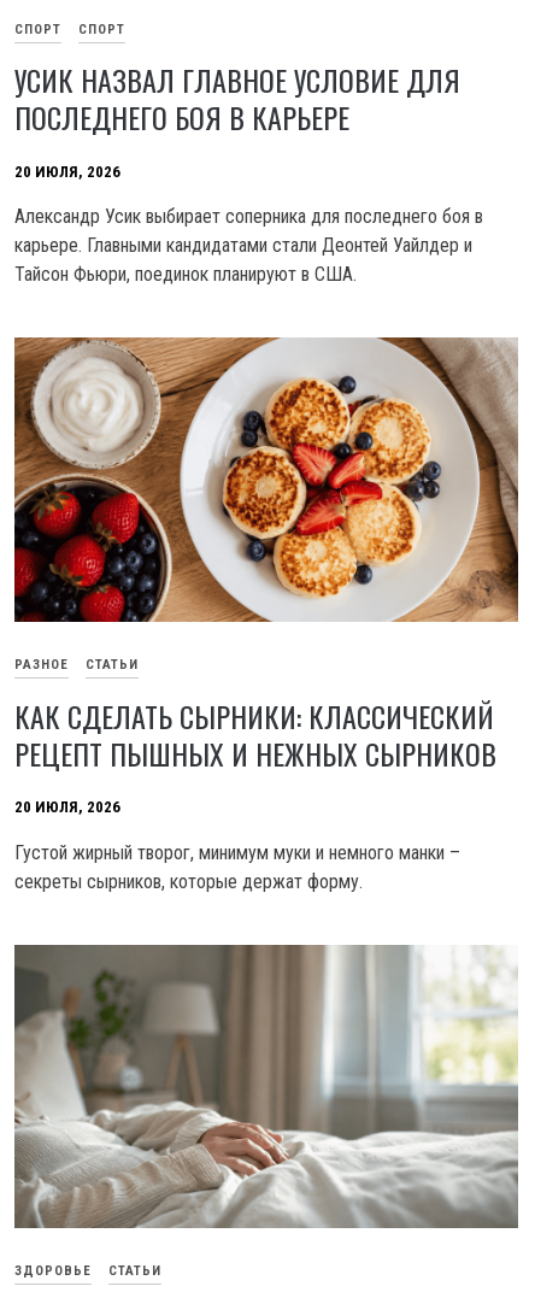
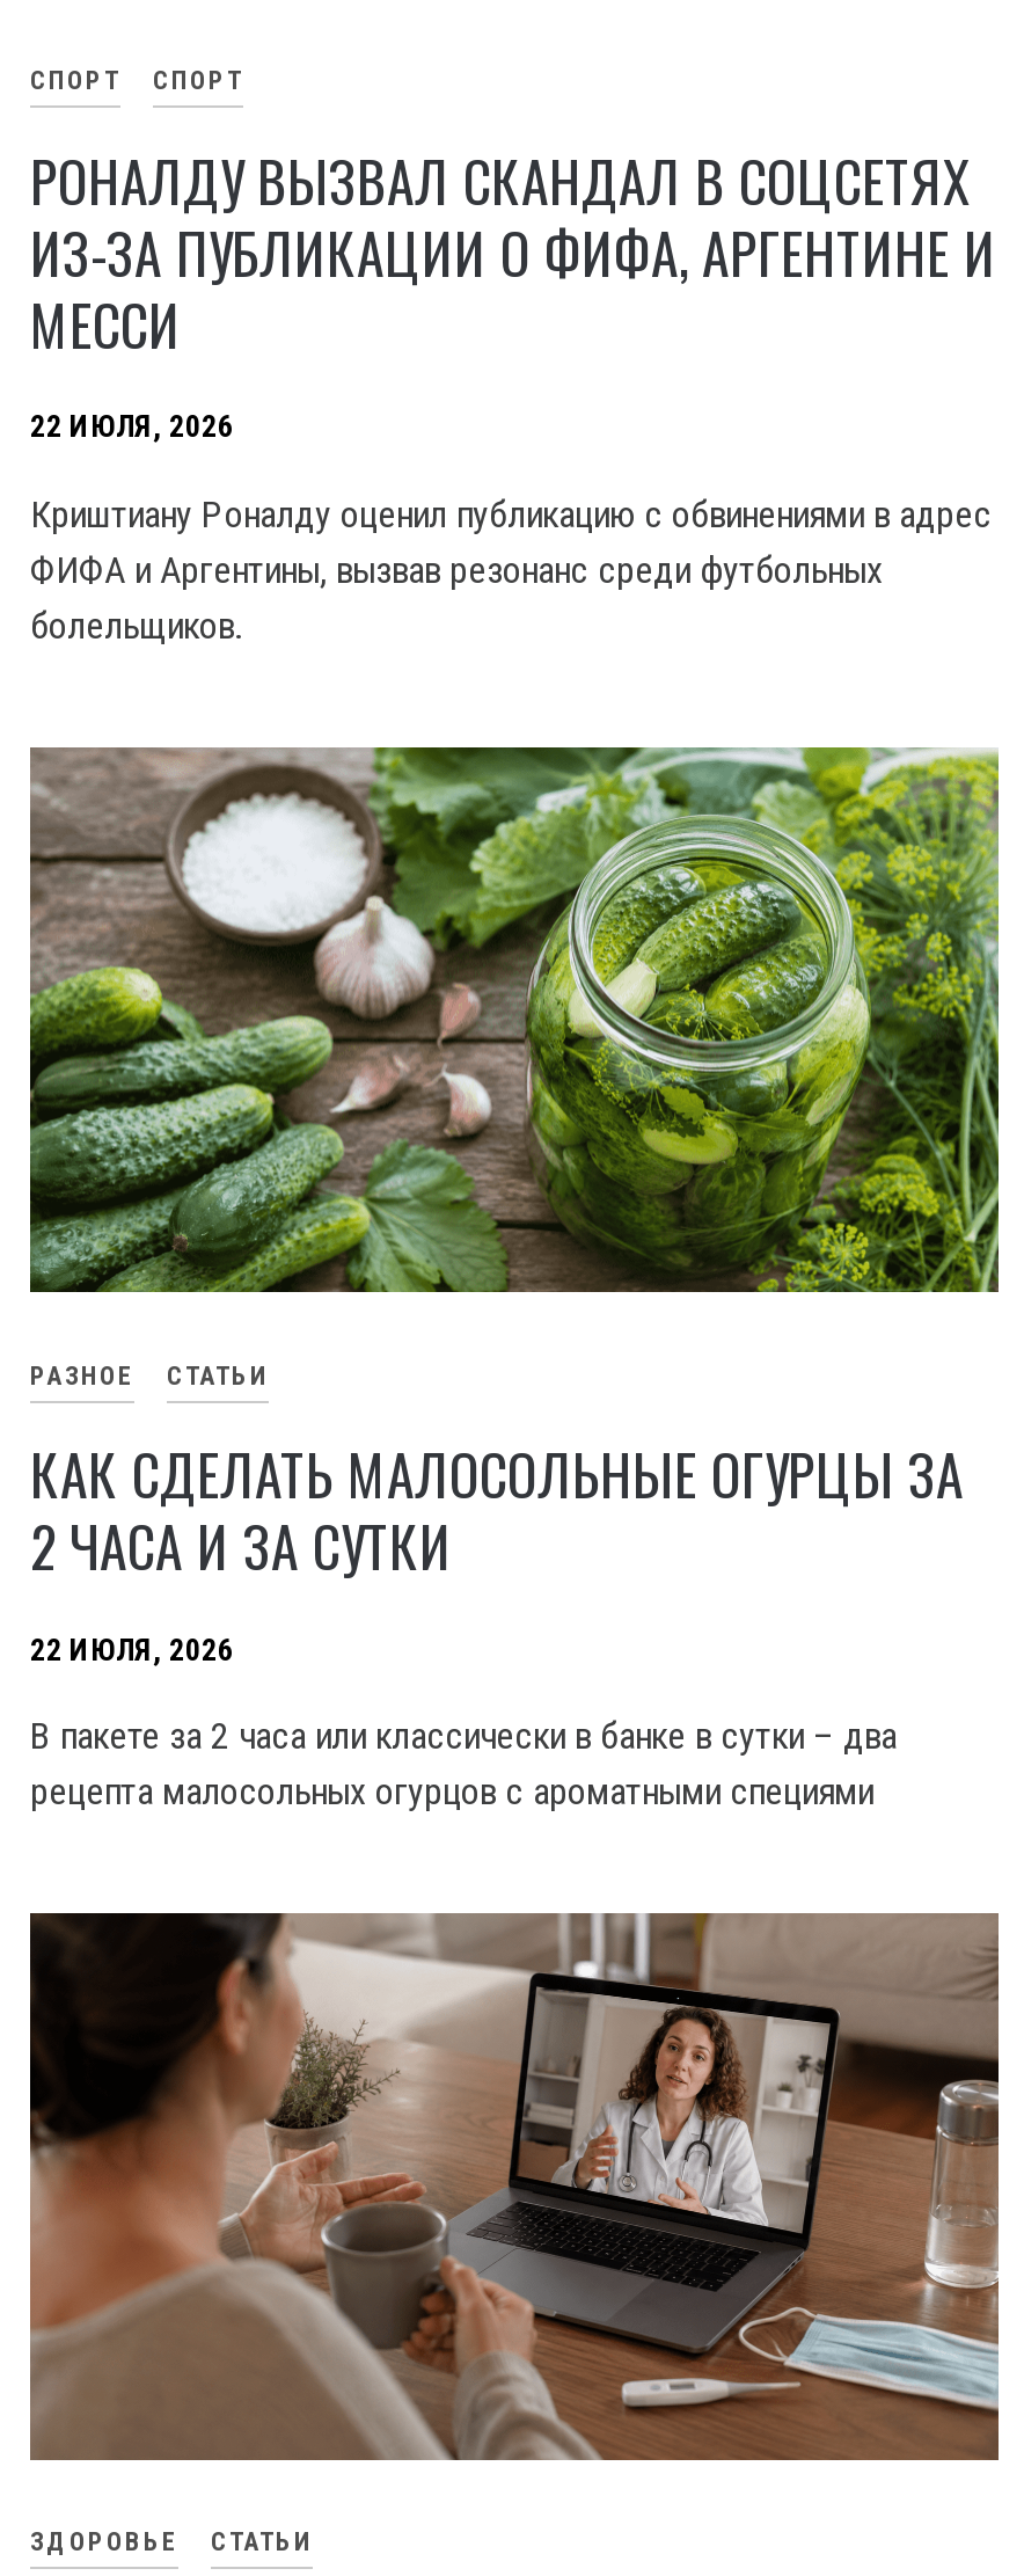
[14,58,460,139] УСИК НАЗВАЛ ГЛАВНОЕ УСЛОВИЕ ДЛЯ | ПОСЛЕДНЕГО БОЯ В КАРЬЕРЕ -> [30,139,996,366] РОНАЛДУ ВЫЗВАЛ СКАНДАЛ В СОЦСЕТЯХ | ИЗ-ЗА ПУБЛИКАЦИИ О ФИФА, АРГЕНТИНЕ И | МЕССИ
[14,162,120,180] 20 ИЮЛЯ, 2026 -> [30,411,234,445] 22 ИЮЛЯ, 2026
[14,205,483,286] Александр Усик выбирает соперника для последнего боя в | карьере. Главными кандидатами стали Деонтей Уайлдер и | Тайсон Фьюри, поединок планируют в США. -> [30,493,992,649] Криштиану Роналду оценил публикацию с обвинениями в адрес | ФИФА и Аргентины, вызвав резонанс среди футбольных | болельщиков.
[13,336,518,623] [image] -> [28,745,1001,1294] [image]
[14,694,496,774] КАК СДЕЛАТЬ СЫРНИКИ: КЛАССИЧЕСКИЙ | РЕЦЕПТ ПЫШНЫХ И НЕЖНЫХ СЫРНИКОВ -> [30,1433,964,1588] КАК СДЕЛАТЬ МАЛОСОЛЬНЫЕ ОГУРЦЫ ЗА | 2 ЧАСА И ЗА СУТКИ
[14,798,120,816] 20 ИЮЛЯ, 2026 -> [30,1633,234,1667] 22 ИЮЛЯ, 2026
[14,841,460,892] Густой жирный творог, минимум муки и немного манки – | секреты сырников, которые держат форму. -> [30,1715,897,1815] В пакете за 2 часа или классически в банке в сутки – два | рецепта малосольных огурцов с ароматными специями
[13,944,518,1228] [image] -> [30,1911,1001,2460] [image]

